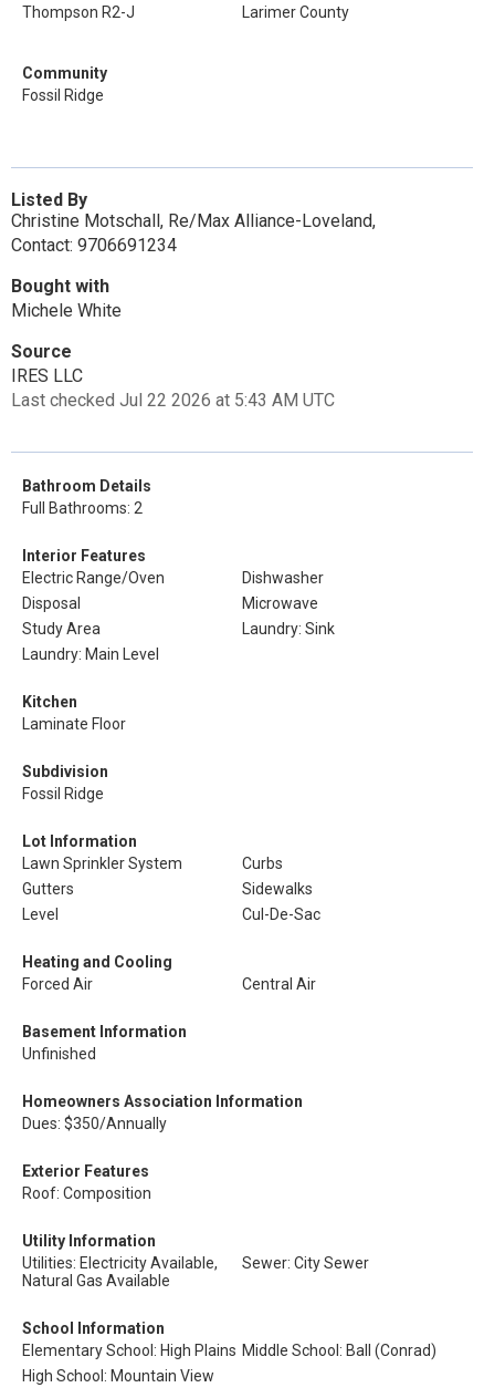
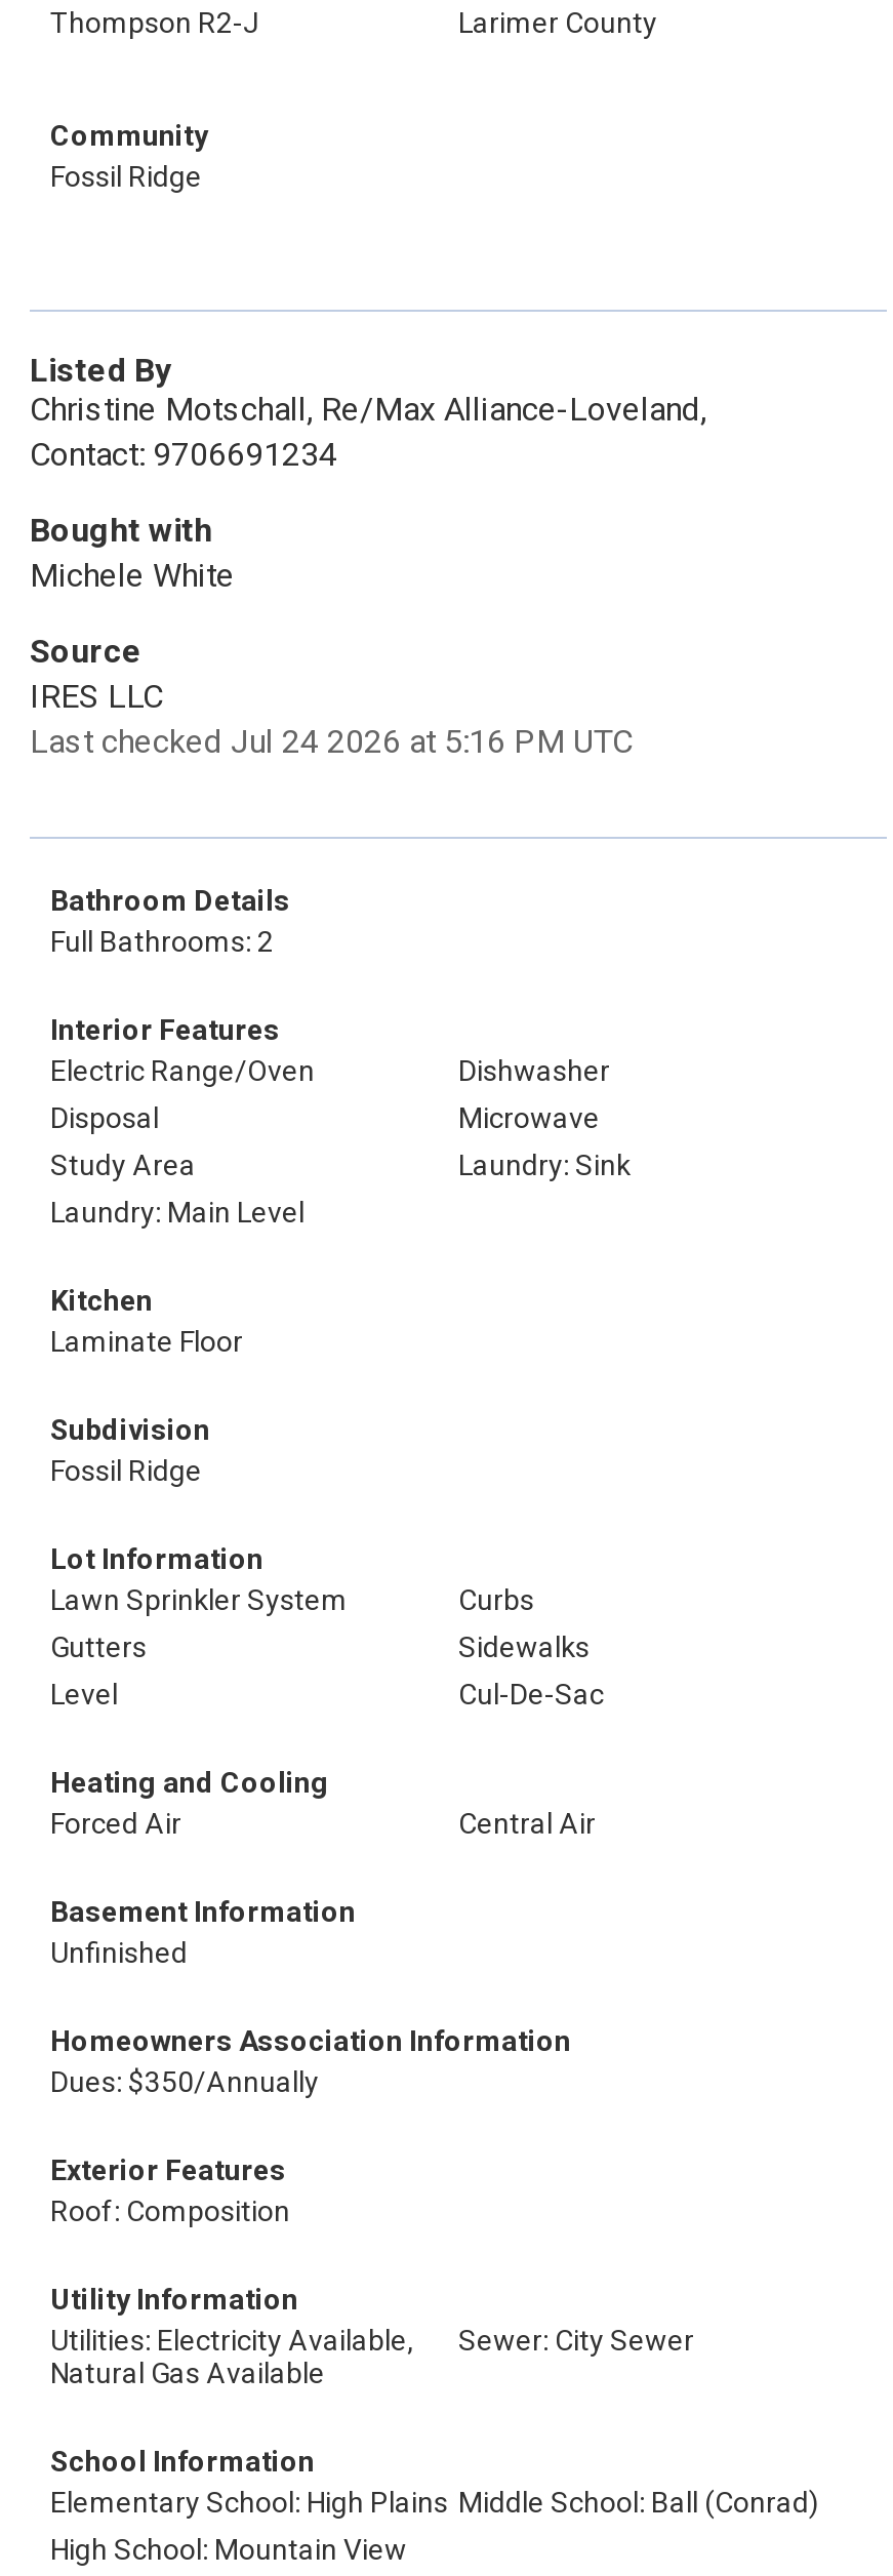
[11,390,335,411] Last checked Jul 22 2026 at 5:43 AM UTC -> [30,722,633,761] Last checked Jul 24 2026 at 5:16 PM UTC

